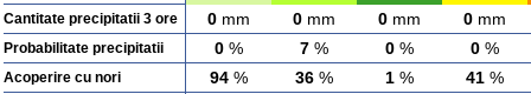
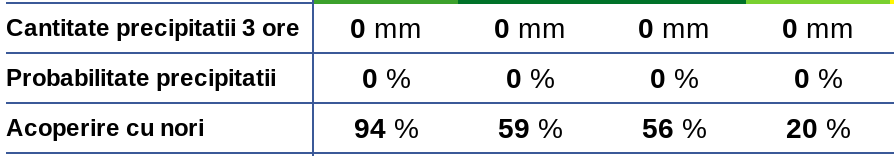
[300,39,328,58] 7% -> [506,62,554,94] 0%
[295,68,333,87] 36% -> [498,112,562,144] 59%
[385,68,414,87] 1% -> [642,112,706,144] 56%
[466,68,504,87] 41% -> [786,112,850,144] 20%

